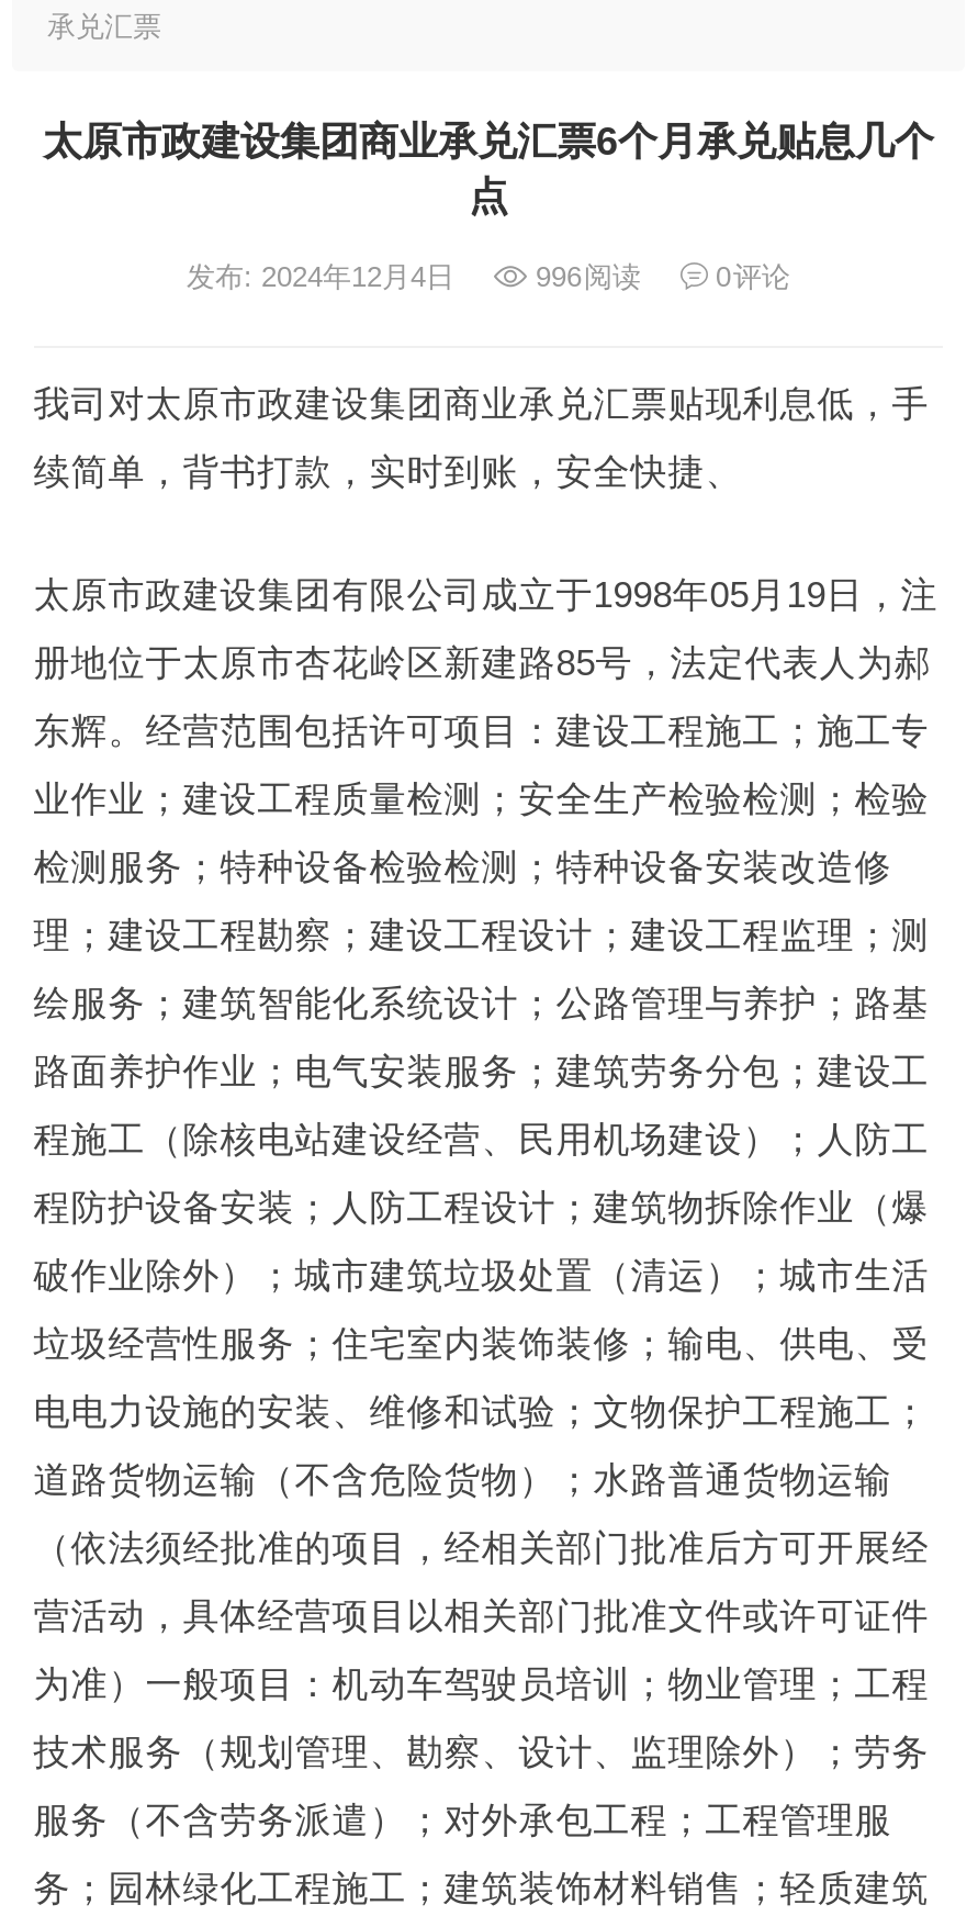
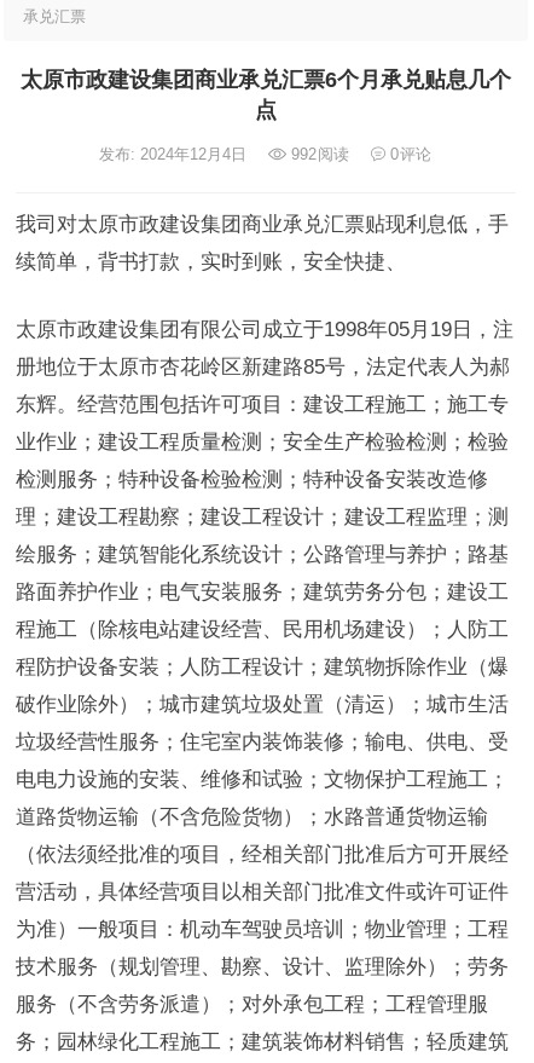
[187,260,790,293] 发布: 2024年12月4日 996阅读 0评论 -> [100,145,432,163] 发布: 2024年12月4日 992阅读 0评论

